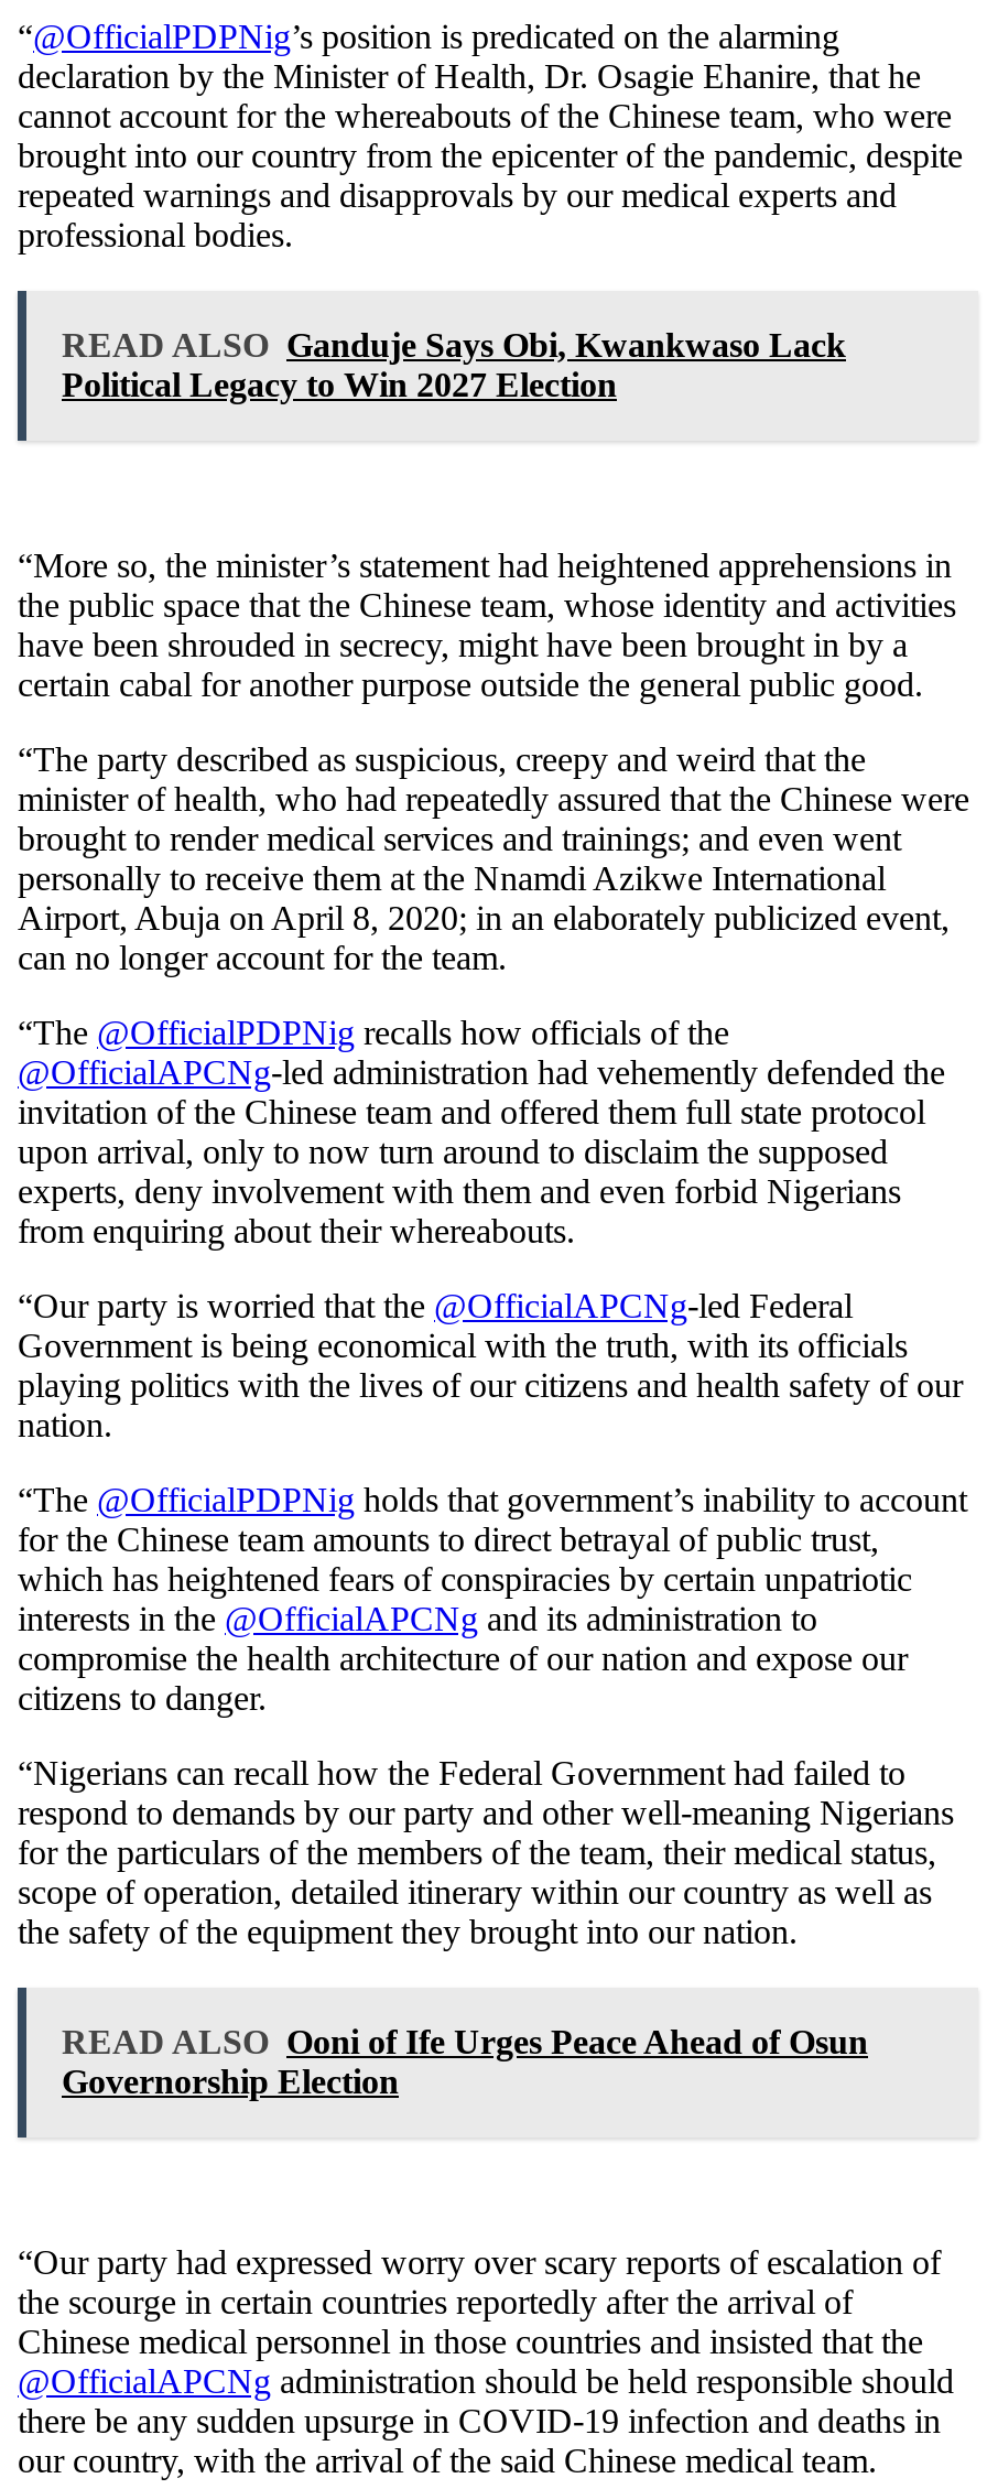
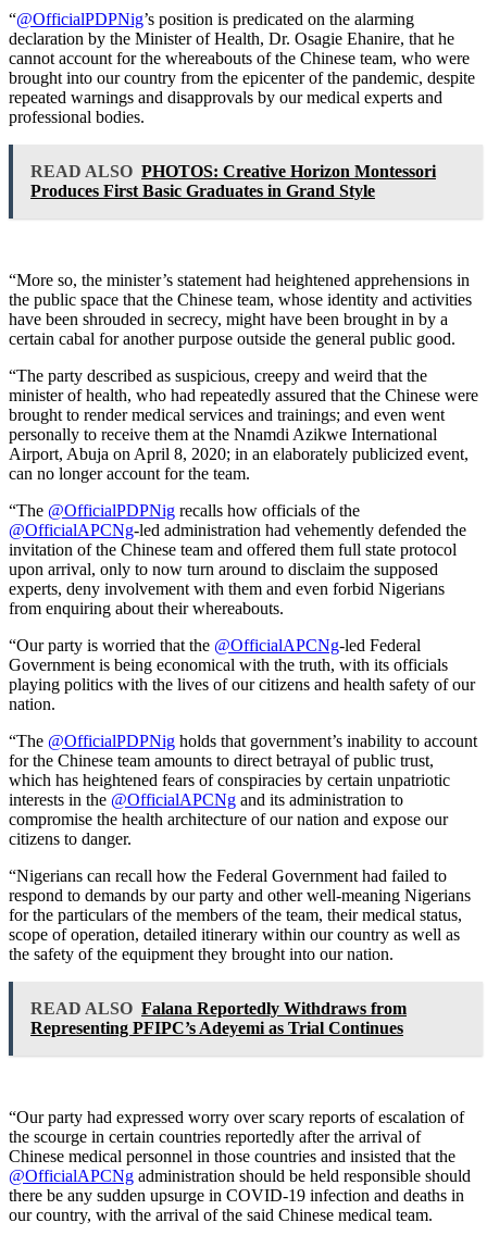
[62,326,846,403] READ ALSO Ganduje Says Obi, Kwankwaso Lack | Political Legacy to Win 2027 Election -> [30,162,436,200] READ ALSO PHOTOS: Creative Horizon Montessori | Produces First Basic Graduates in Grand Style
[62,2023,868,2100] READ ALSO Ooni of Ife Urges Peace Ahead of Osun | Governorship Election -> [30,999,407,1037] READ ALSO Falana Reportedly Withdraws from | Representing PFIPC’s Adeyemi as Trial Continues

